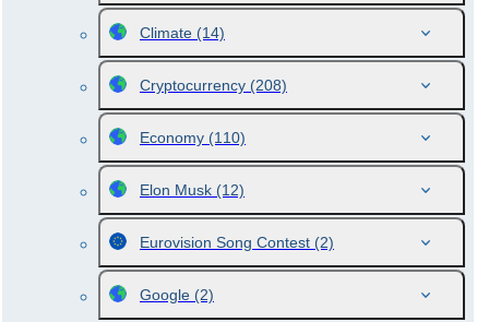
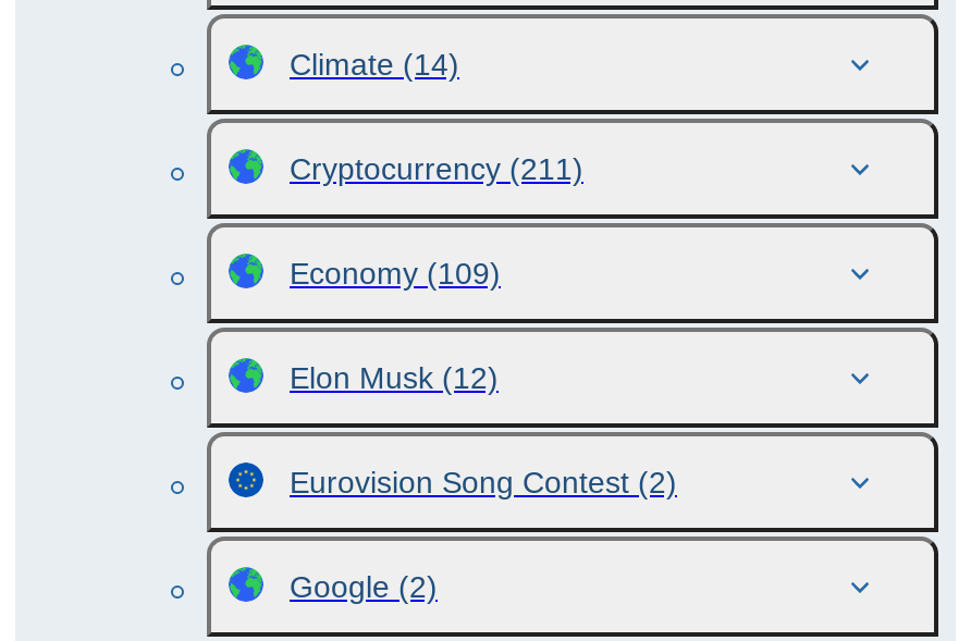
[140,76,287,94] Cryptocurrency (208) -> [290,151,583,186] Cryptocurrency (211)
[140,129,246,146] Economy (110) -> [290,256,501,291] Economy (109)

